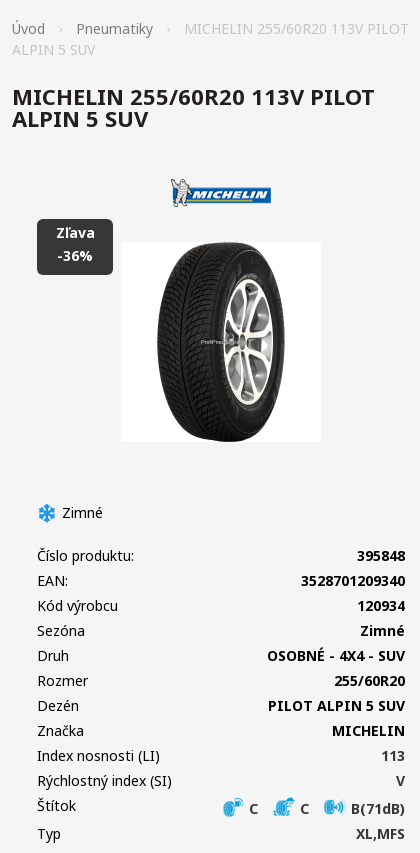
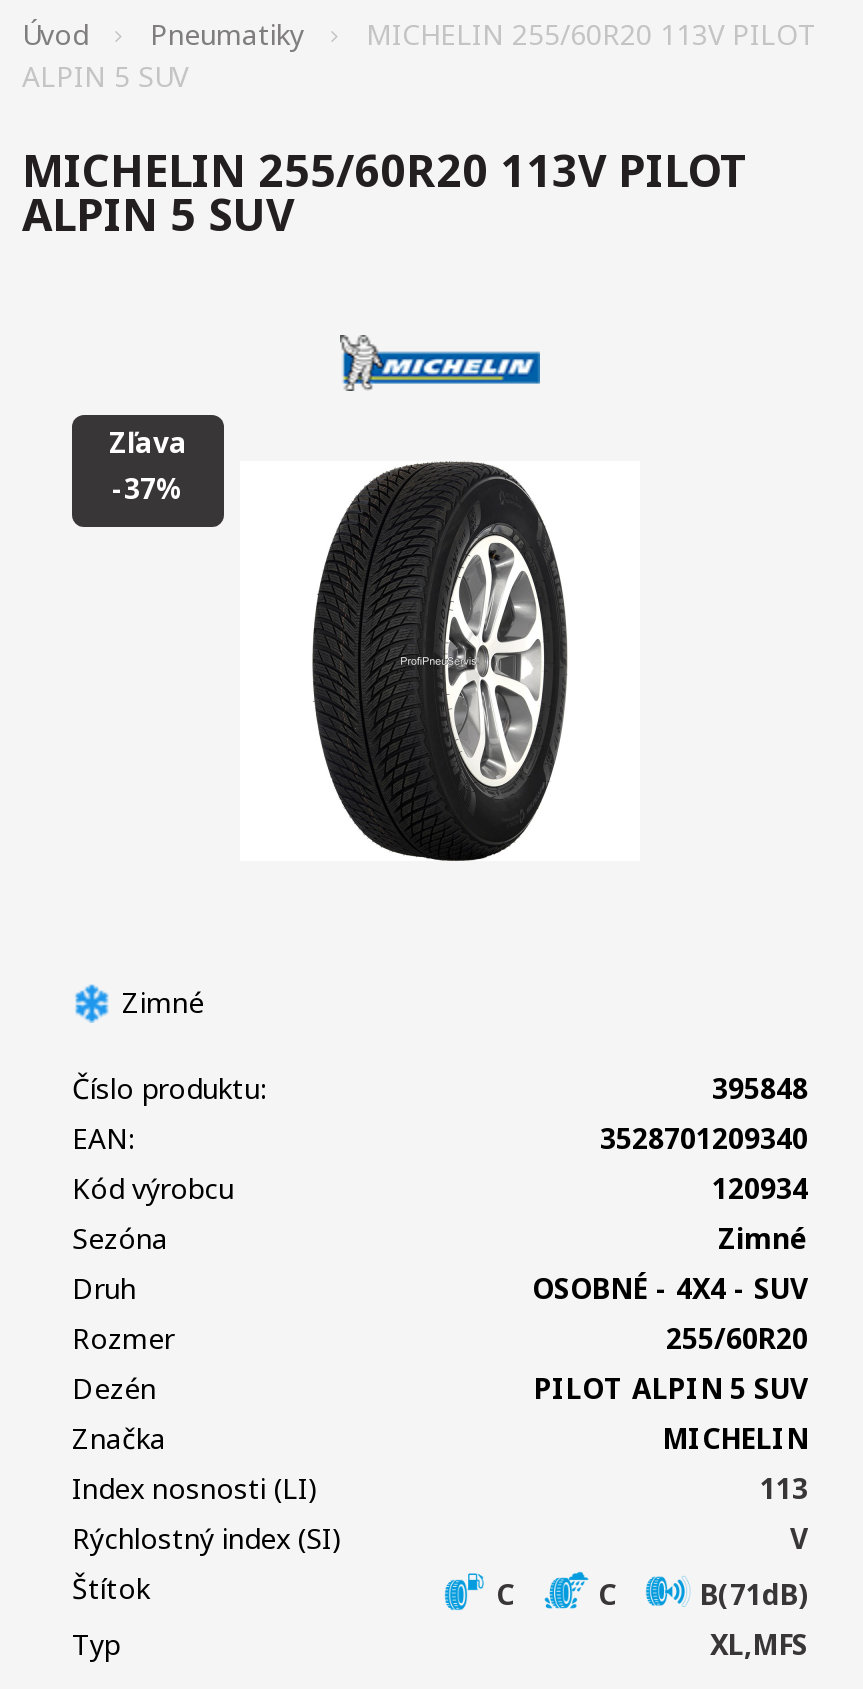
[57,246,93,265] -36% -> [112,469,184,507] -37%

